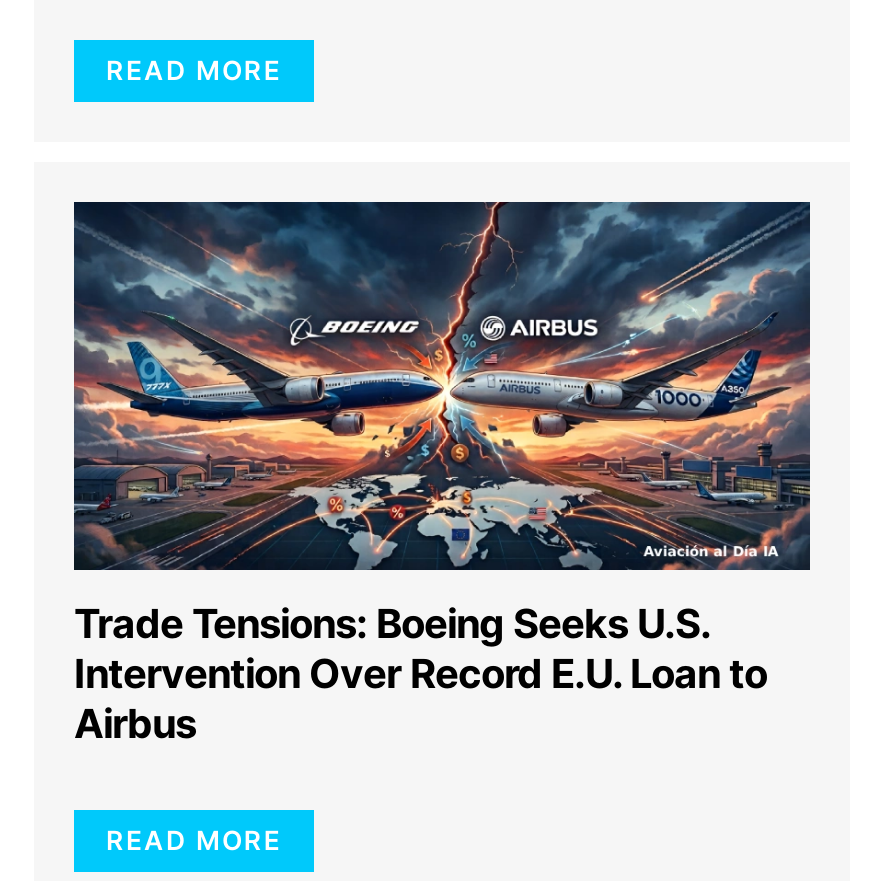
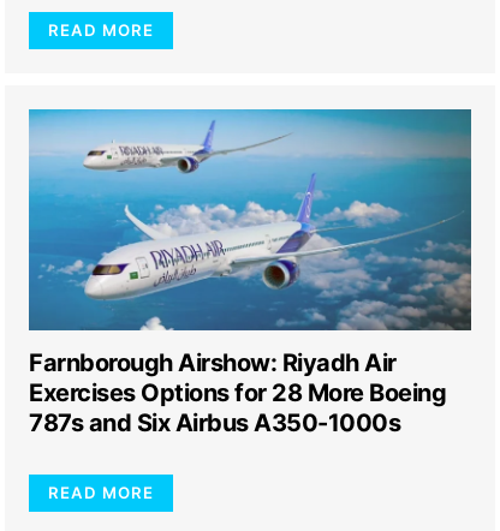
[72,200,812,748] [image] | Trade Tensions: Boeing Seeks U.S. | Intervention Over Record E.U. Loan to | Airbus -> [28,108,472,437] [image] | Farnborough Airshow: Riyadh Air | Exercises Options for 28 More Boeing | 787s and Six Airbus A350-1000s

